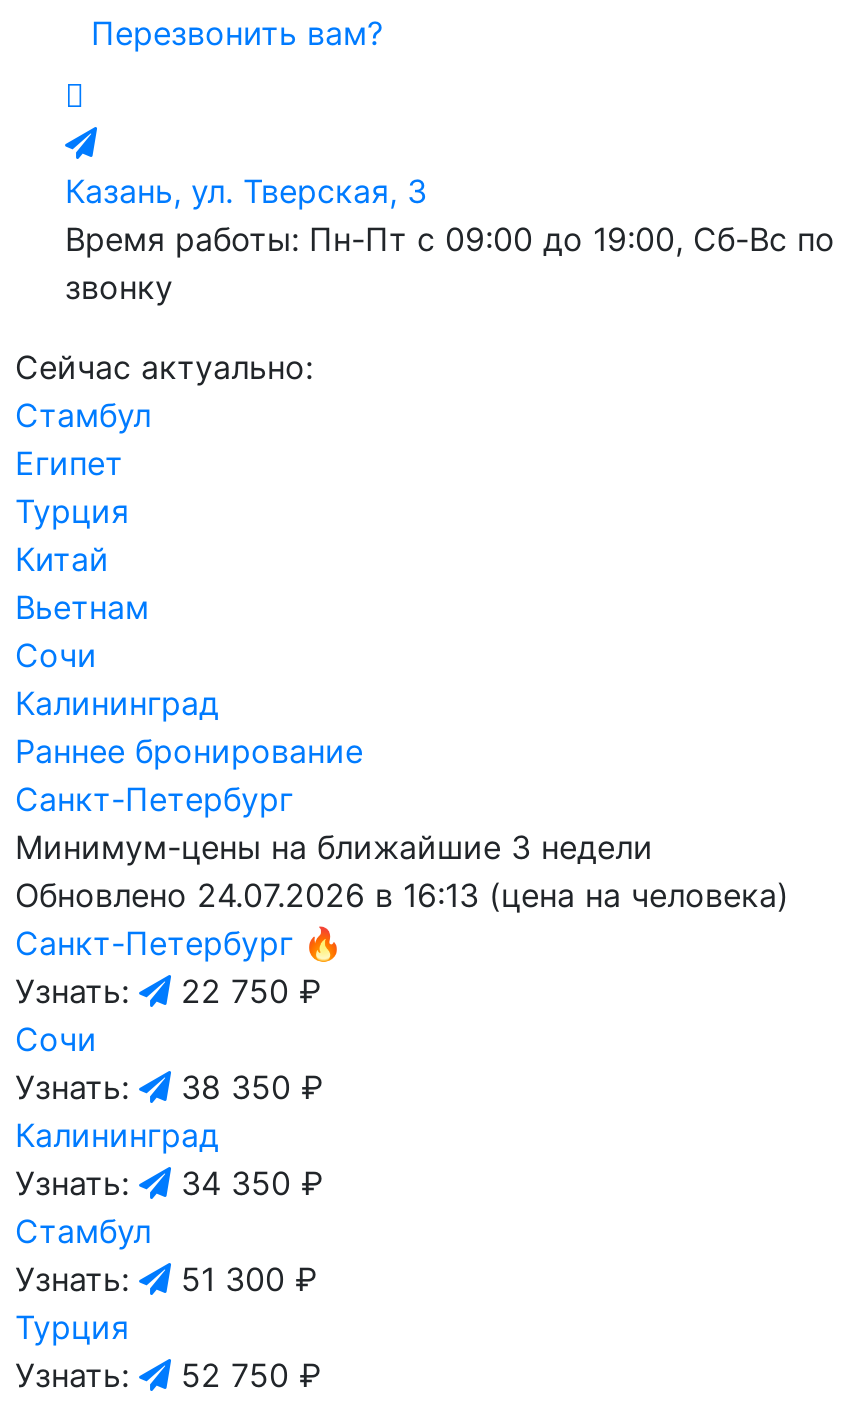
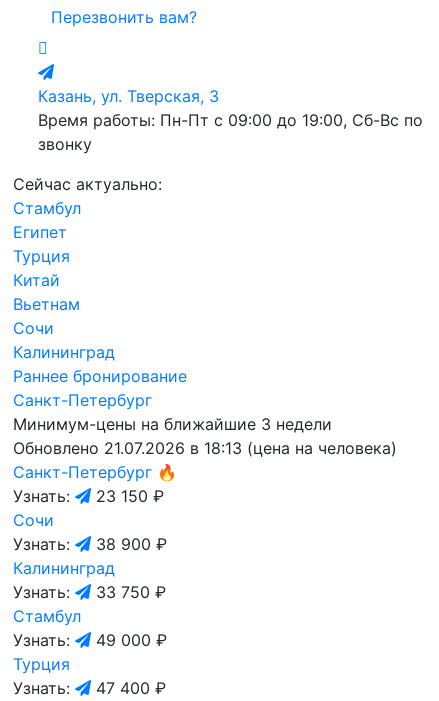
[15,875,789,915] Обновлено 24.07.2026 в 16:13 (цена на человека) -> [13,438,397,458] Обновлено 21.07.2026 в 18:13 (цена на человека)
[15,971,321,1011] Узнать: 22 750 ₽ -> [13,486,164,506] Узнать: 23 150 ₽
[15,1067,323,1107] Узнать: 38 350 ₽ -> [13,534,167,554] Узнать: 38 900 ₽
[15,1163,323,1203] Узнать: 34 350 ₽ -> [13,582,166,602] Узнать: 33 750 ₽
[15,1259,317,1299] Узнать: 51 300 ₽ -> [13,630,167,650] Узнать: 49 000 ₽
[15,1355,321,1395] Узнать: 52 750 ₽ -> [13,678,166,698] Узнать: 47 400 ₽

